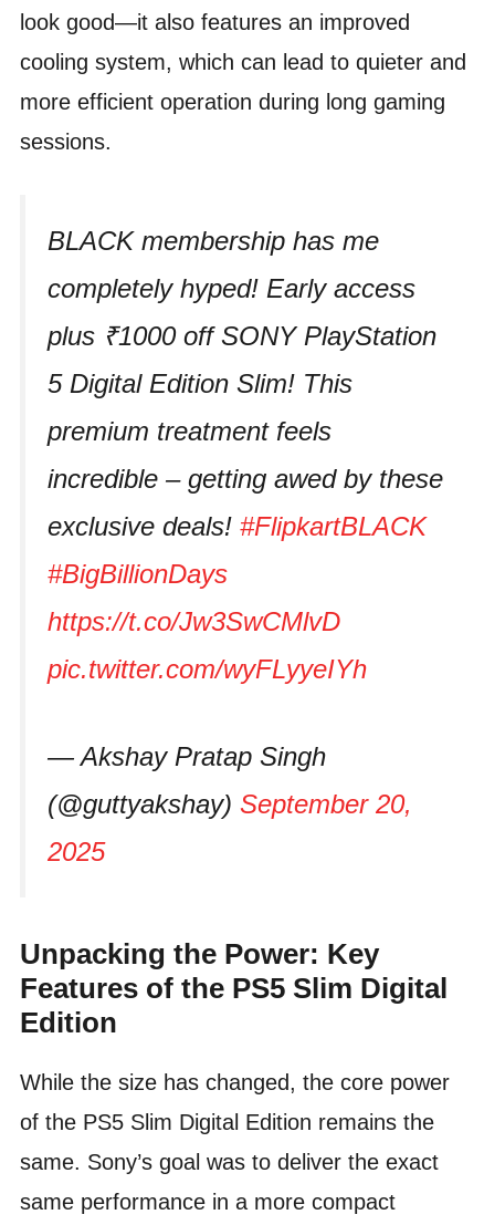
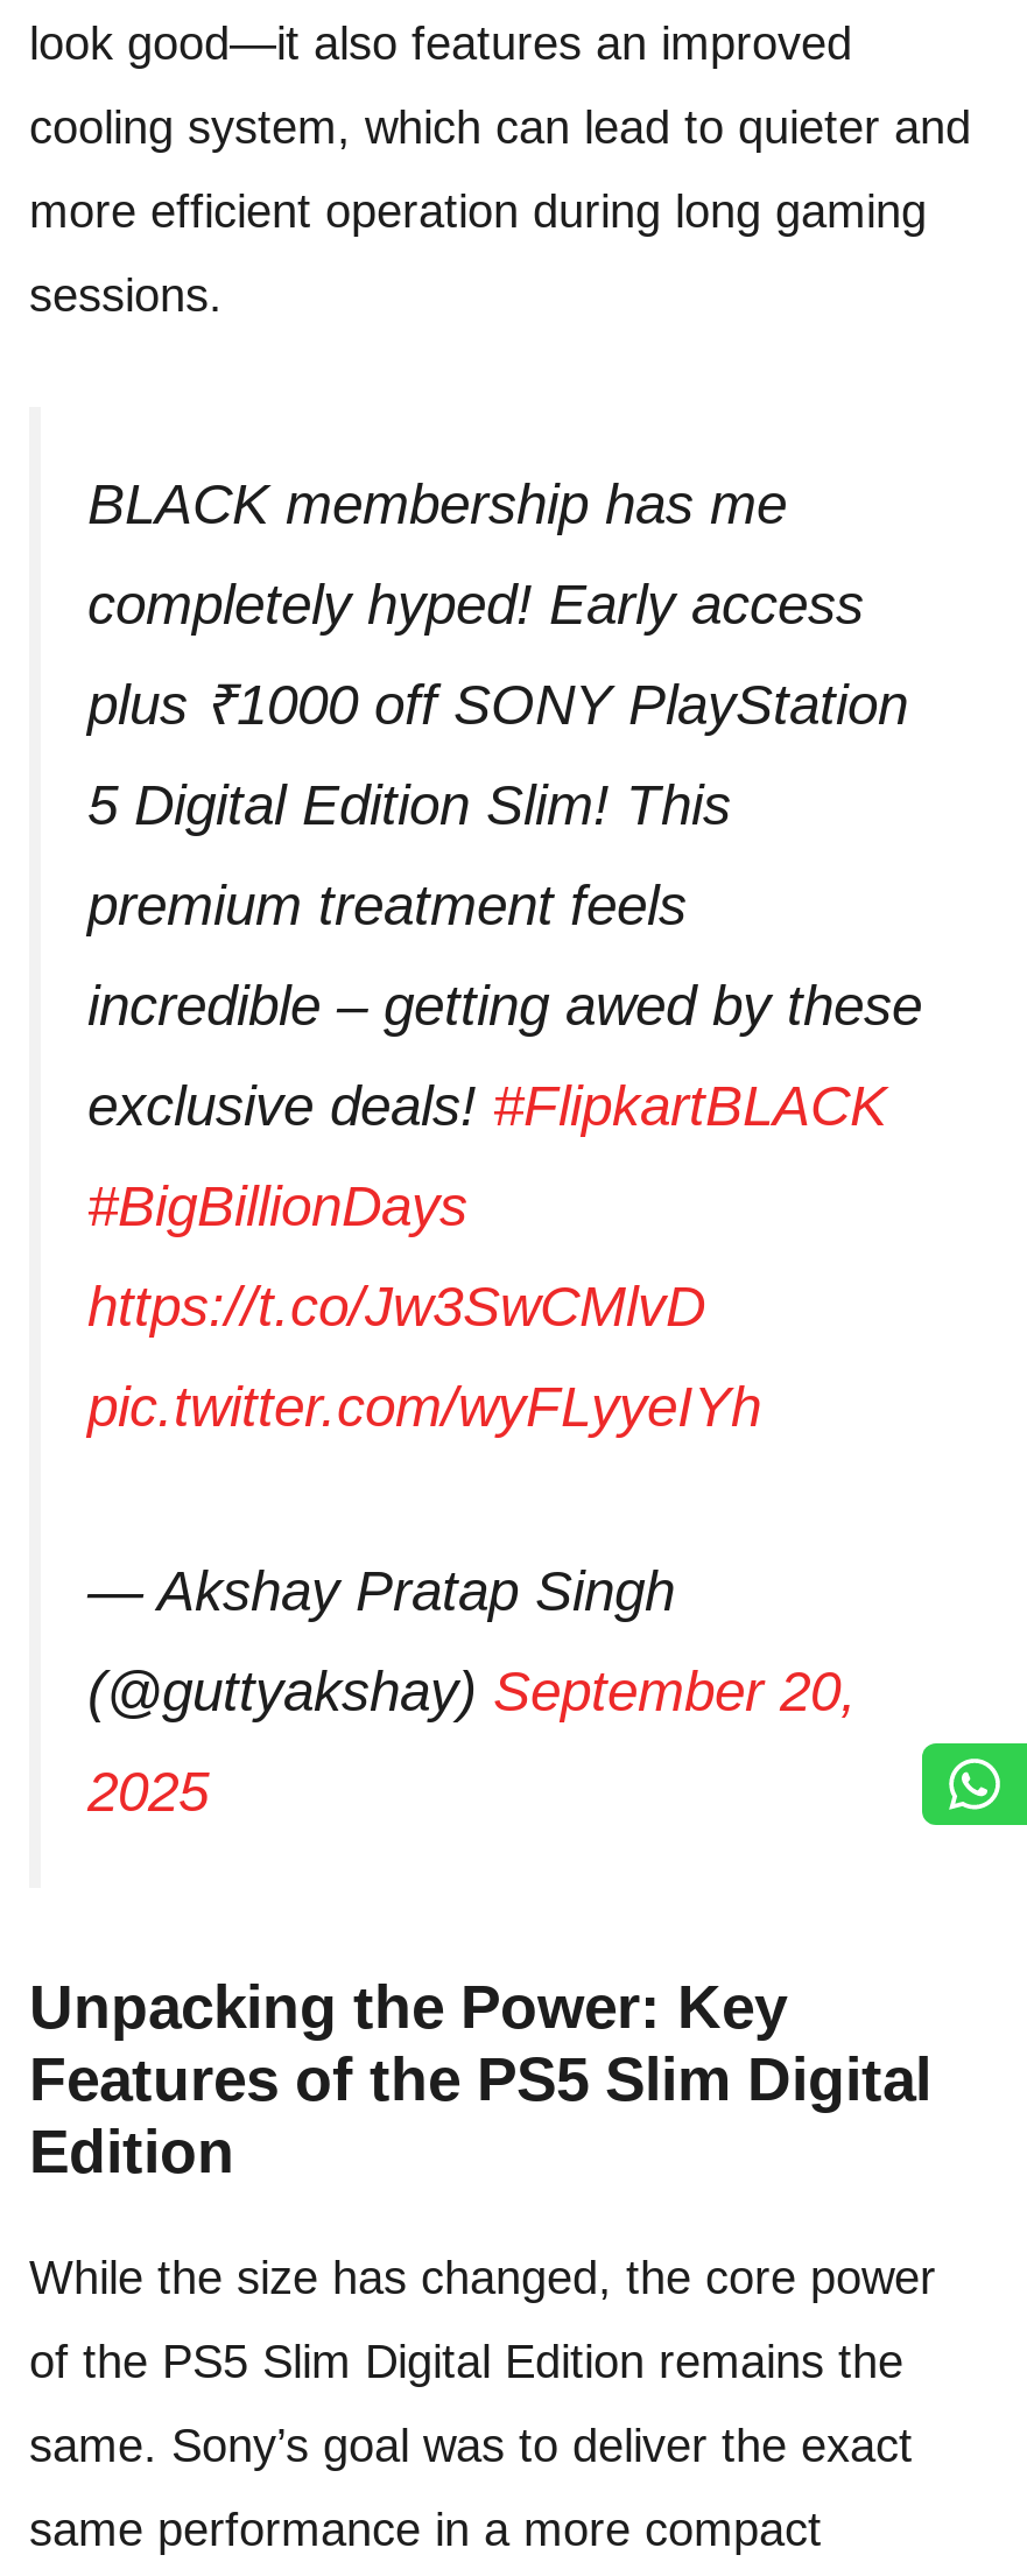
none -> [920,1741,1020,1827] [image]

